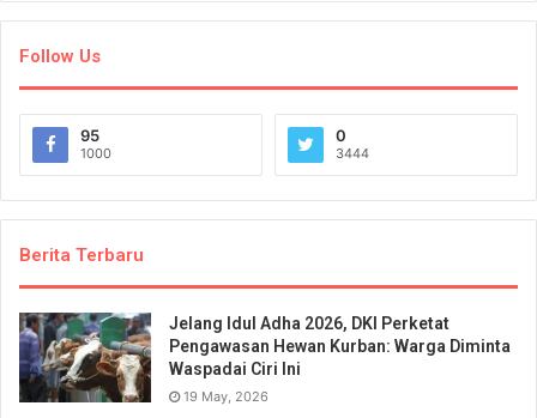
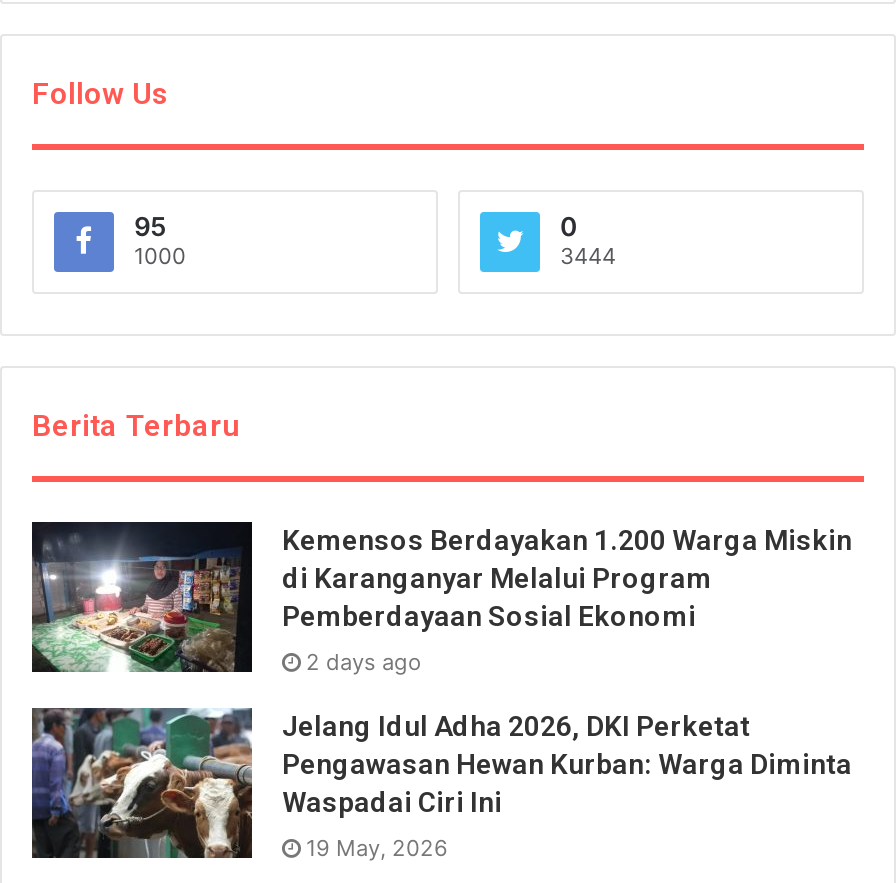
none -> [30,520,852,675] [image] | Kemensos Berdayakan 1.200 Warga Miskin | di Karanganyar Melalui Program | Pemberdayaan Sosial Ekonomi | 2 days ago

